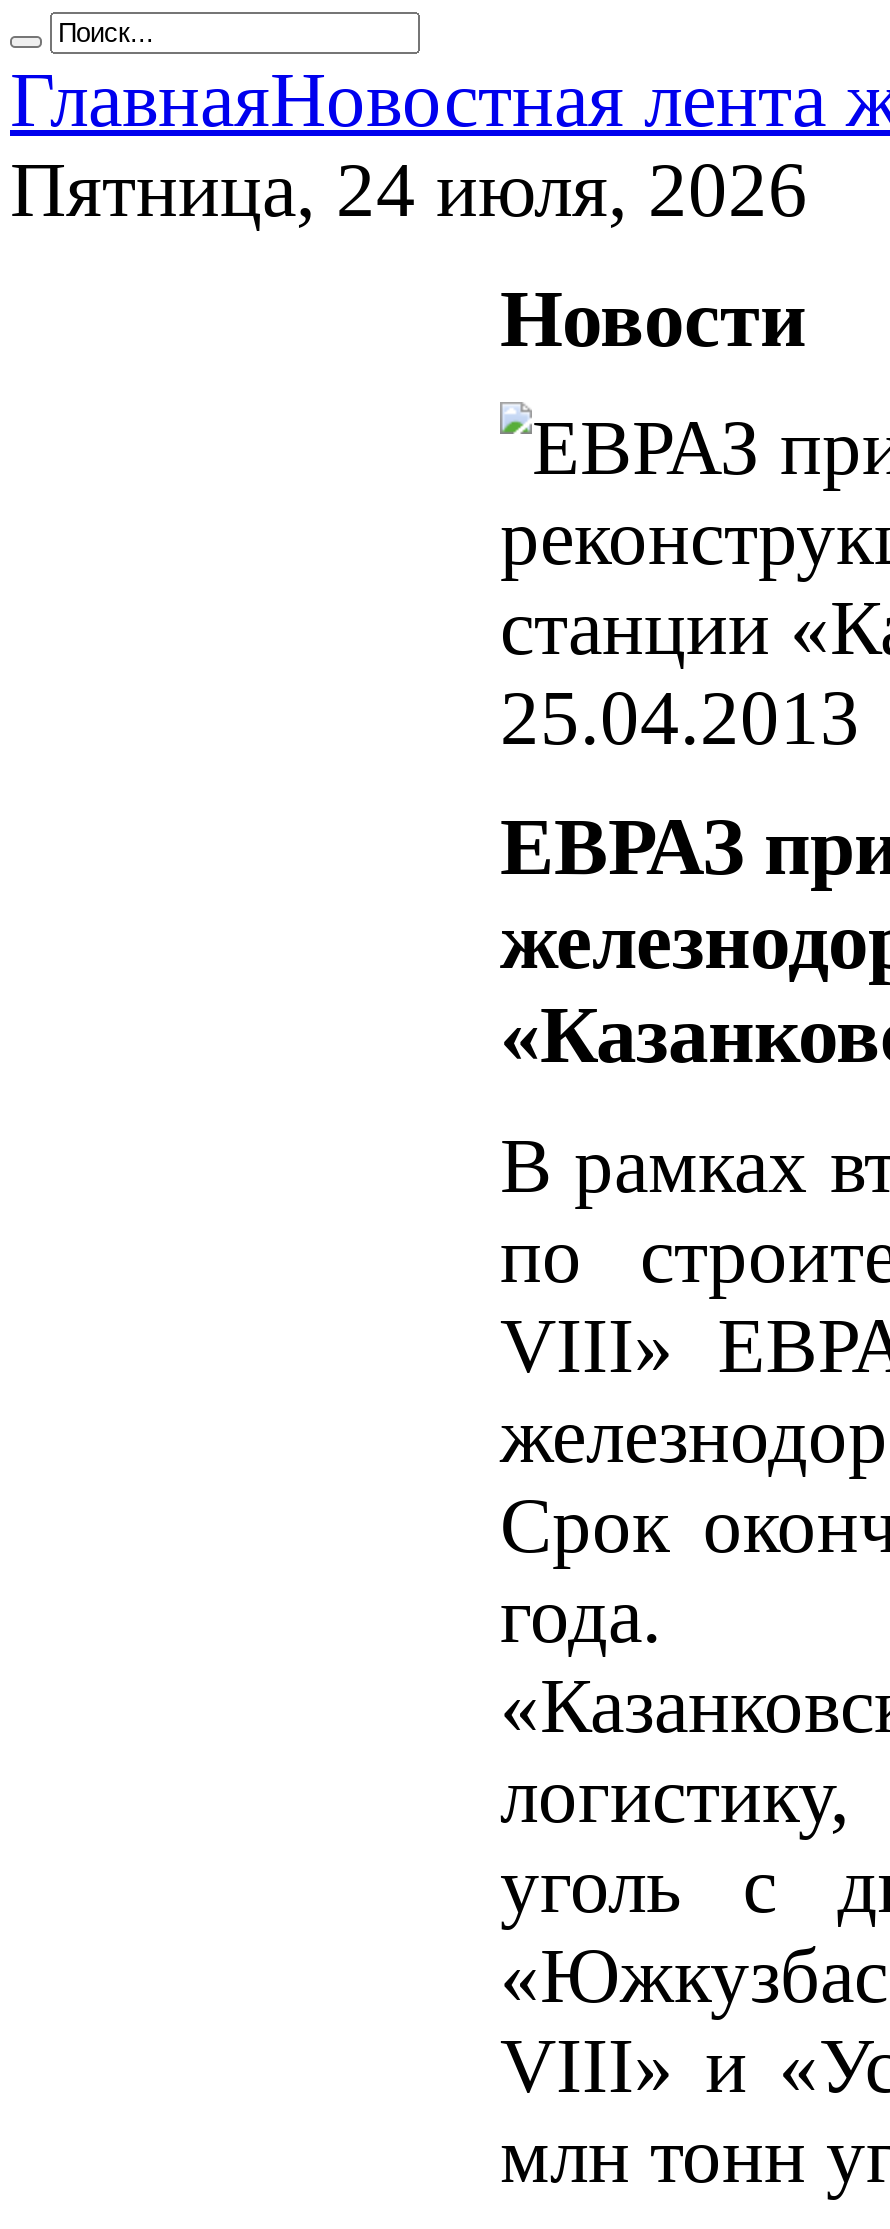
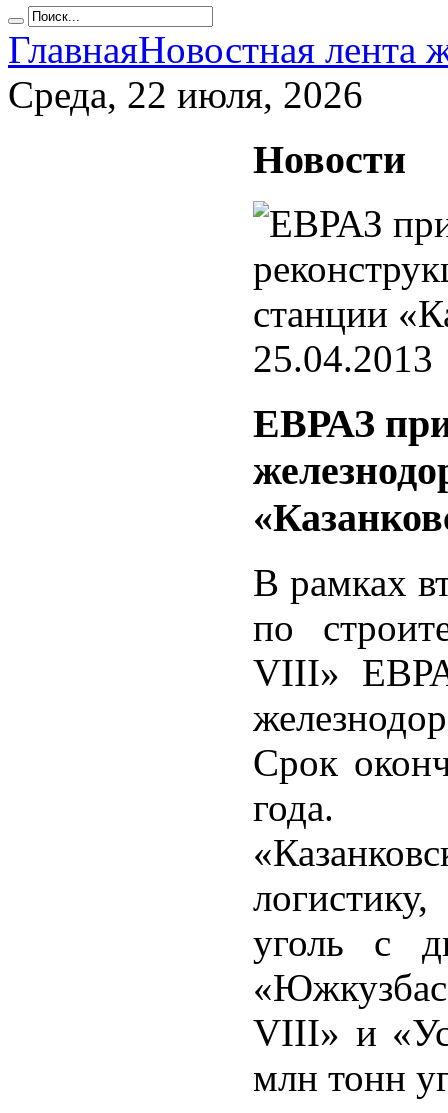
[10,146,808,232] Пятница, 24 июля, 2026 -> [8,73,363,116] Среда, 22 июля, 2026

